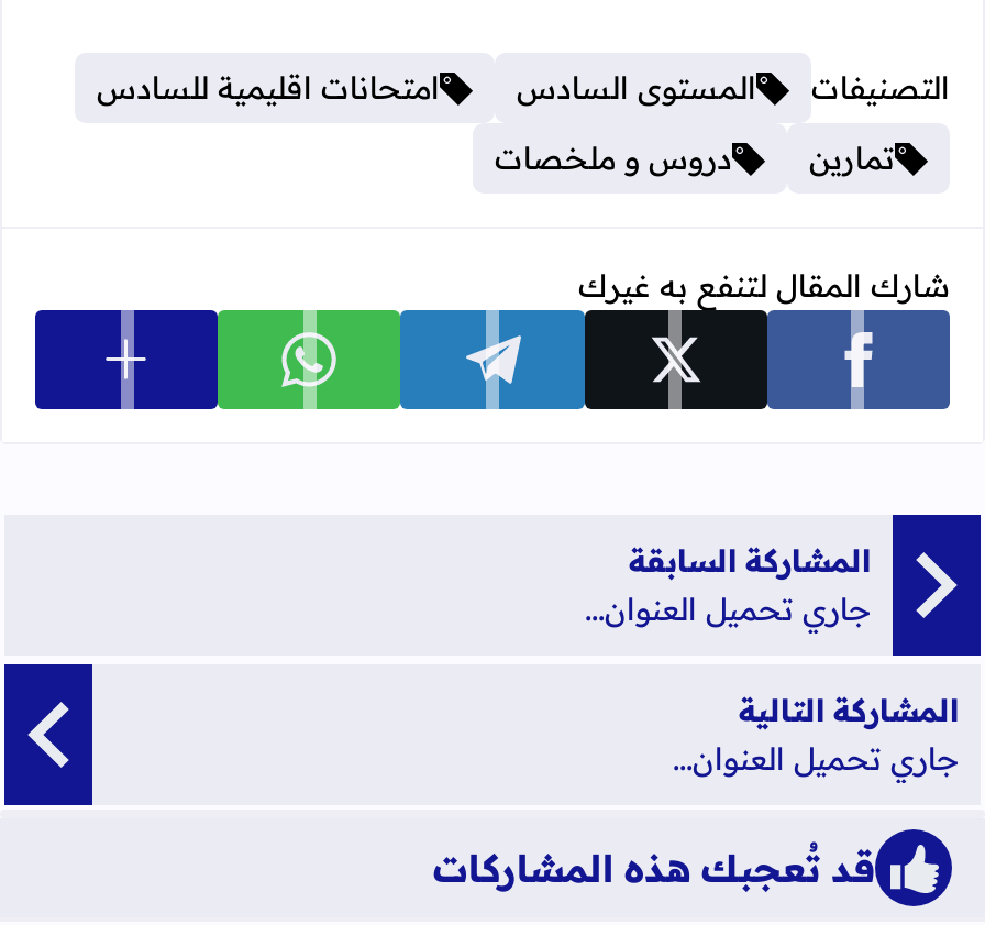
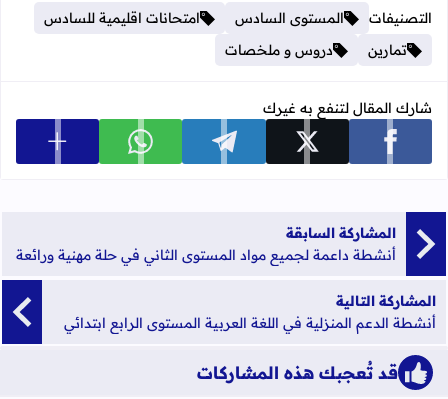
[585,590,871,630] جاري تحميل العنوان... -> [16,246,396,264] أنشطة داعمة لجميع مواد المستوى الثاني في حلة مهنية ورائعة
[673,740,959,779] جاري تحميل العنوان... -> [64,314,436,332] أنشطة الدعم المنزلية في اللغة العربية المستوى الرابع ابتدائي

